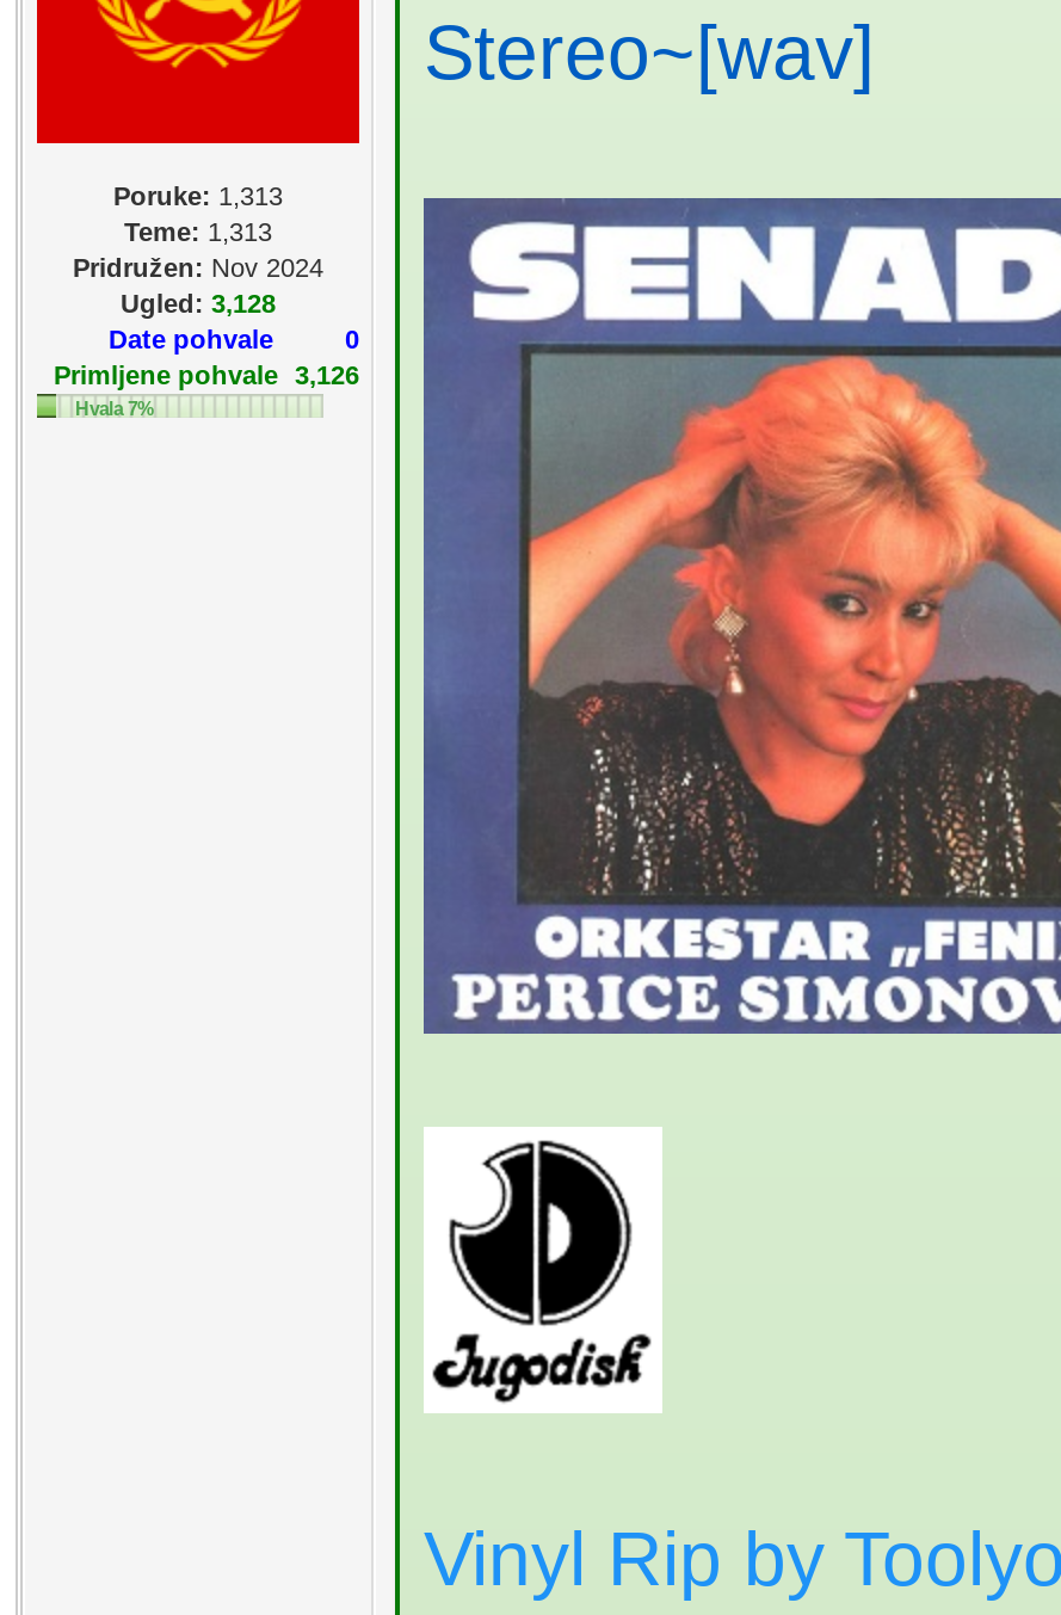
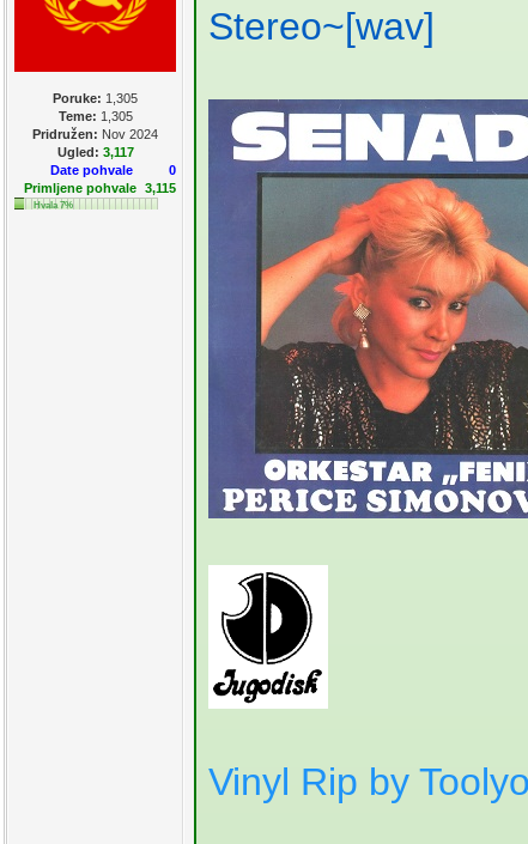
[113,181,283,210] Poruke: 1,313 -> [53,91,138,105] Poruke: 1,305
[124,217,272,245] Teme: 1,313 -> [58,109,132,123] Teme: 1,305
[121,288,276,317] Ugled: 3,128 -> [57,145,133,159] Ugled: 3,117
[54,360,359,389] Primljene pohvale 3,126 -> [23,181,176,195] Primljene pohvale | 3,115

